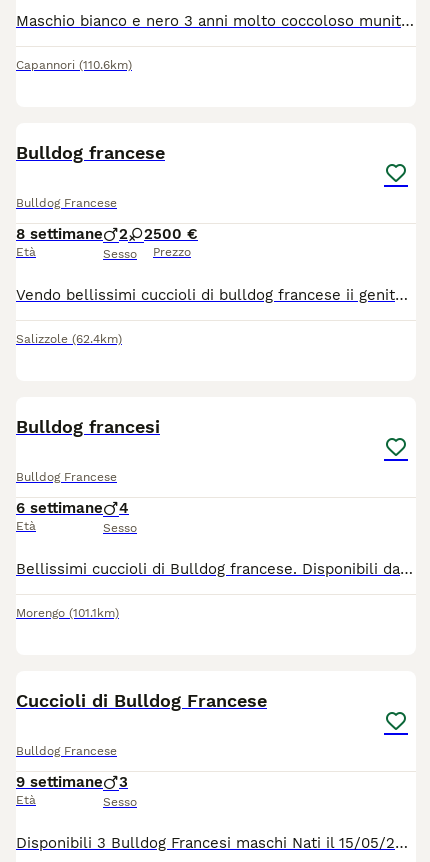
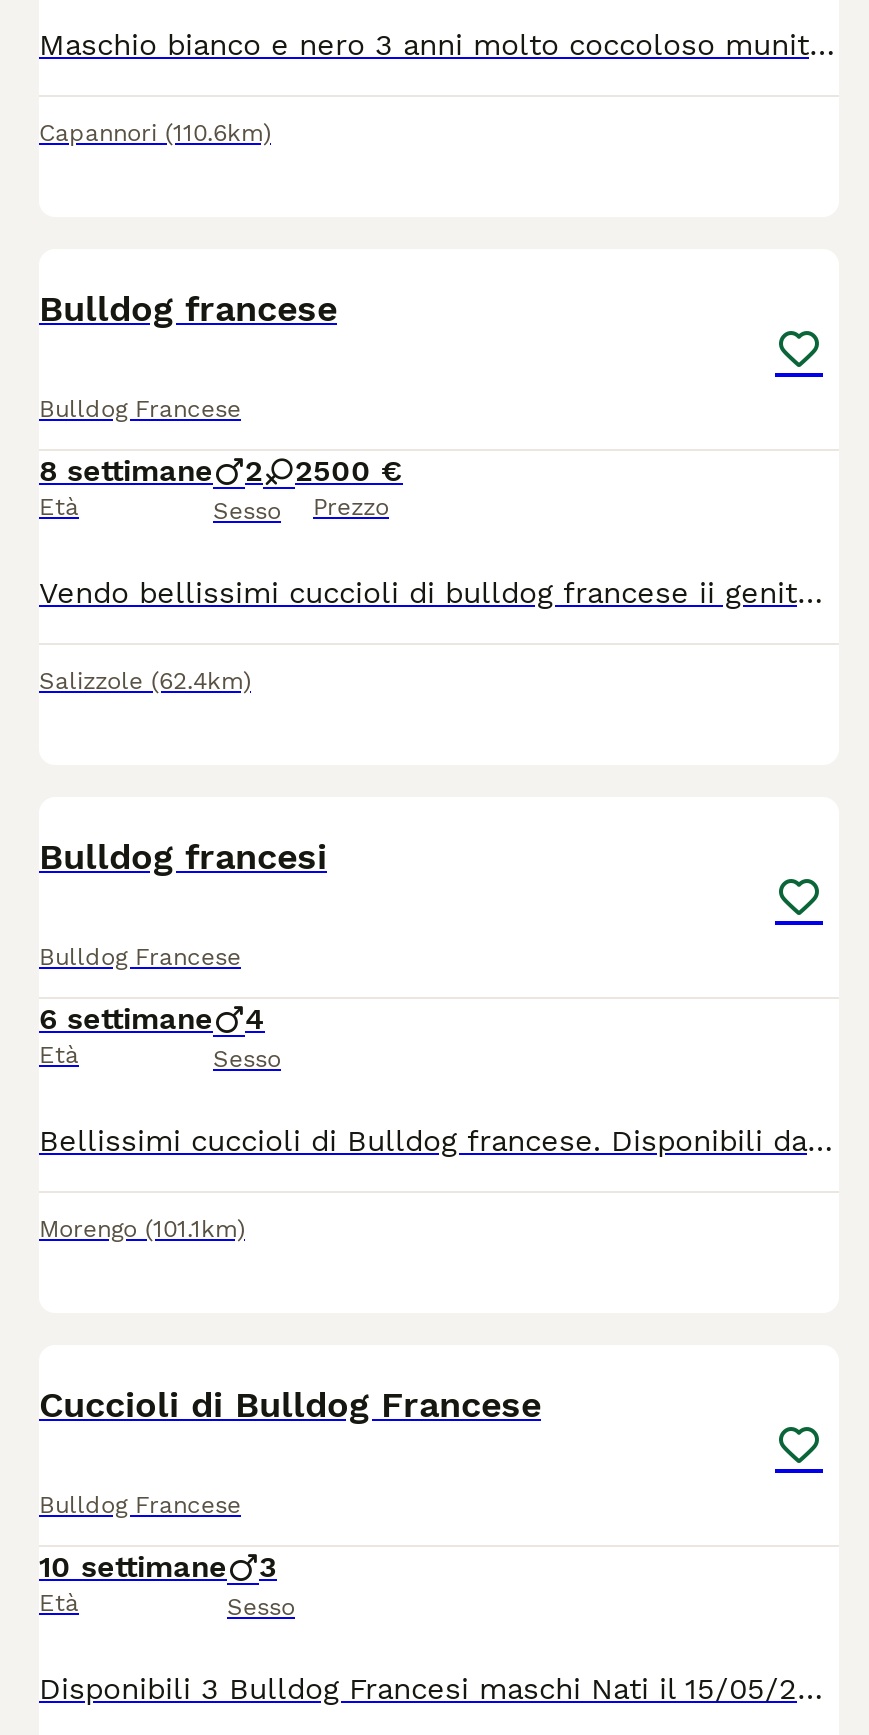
[16,773,128,791] 9 settimane 3 -> [39,1549,277,1585] 10 settimane 3

